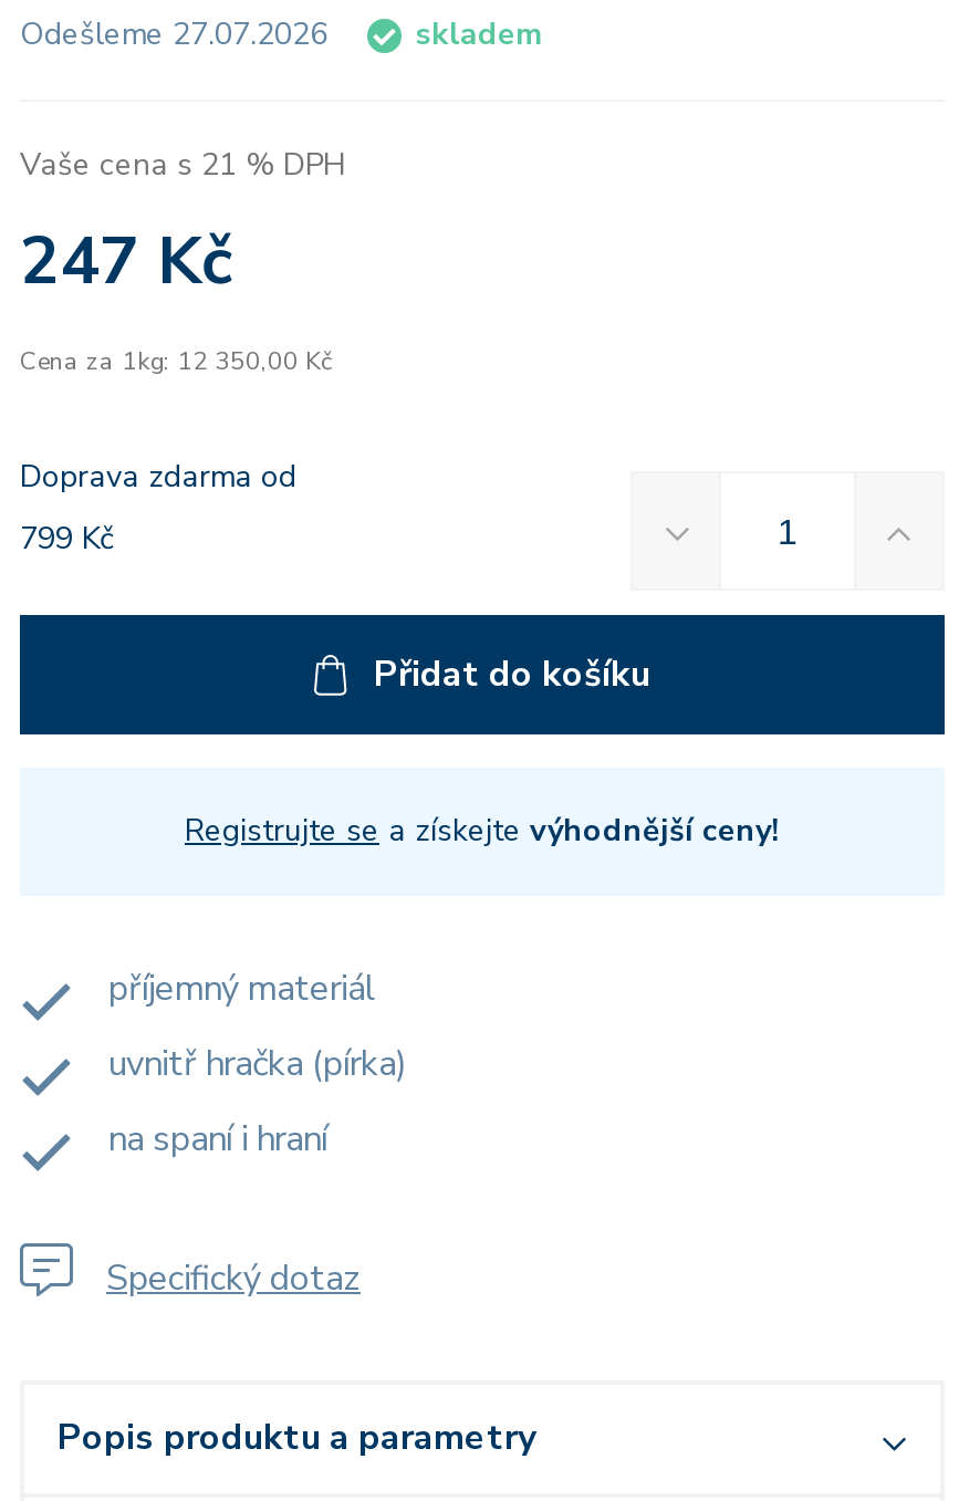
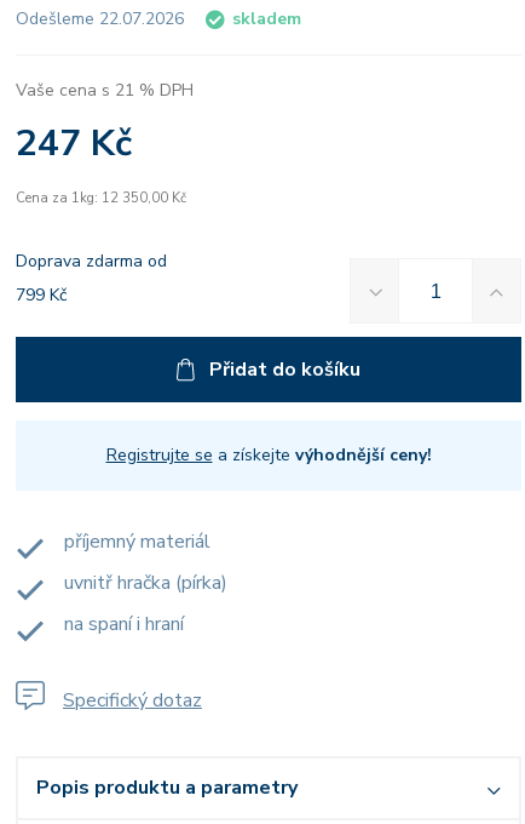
[20,14,542,56] Odešleme 27.07.2026 skladem -> [16,8,301,31] Odešleme 22.07.2026 skladem

